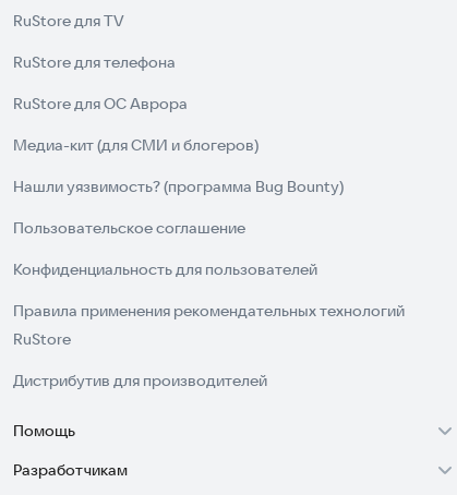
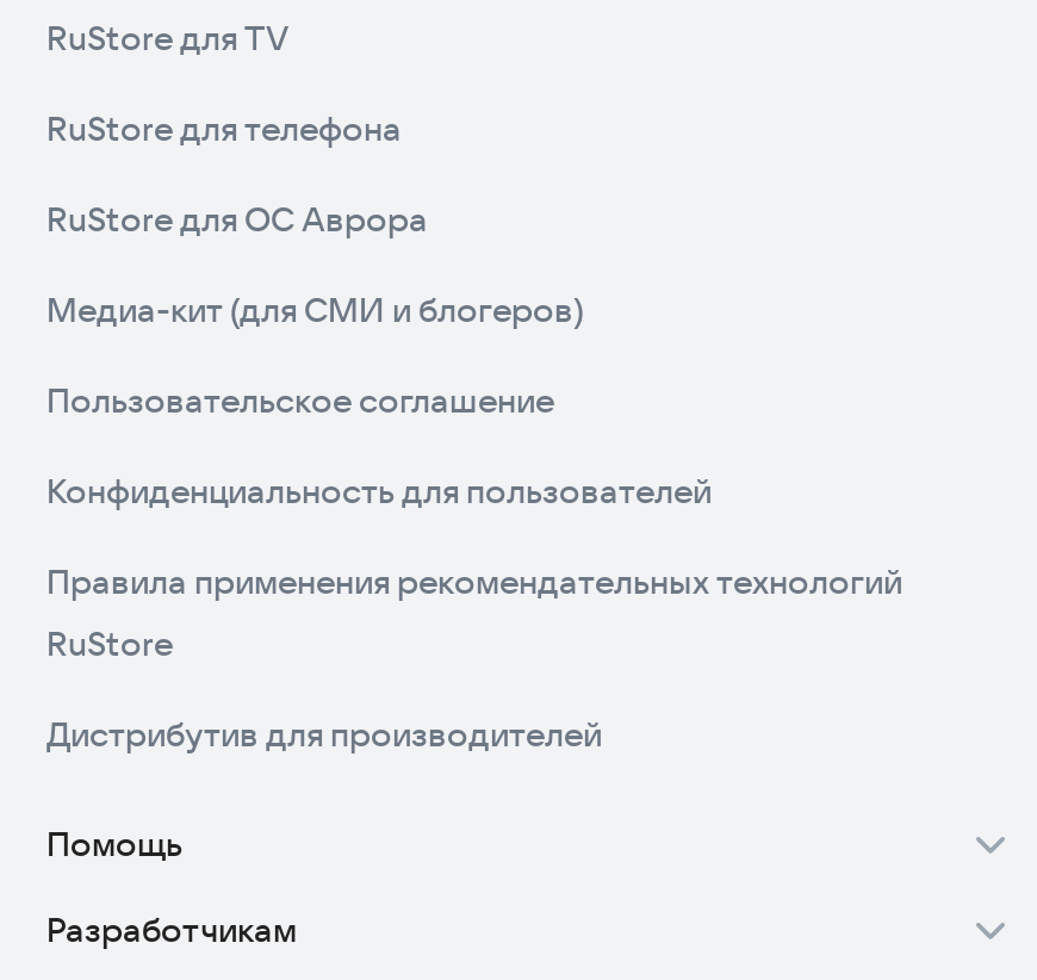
[13,177,344,196] Нашли уязвимость? (программа Bug Bounty) -> none

